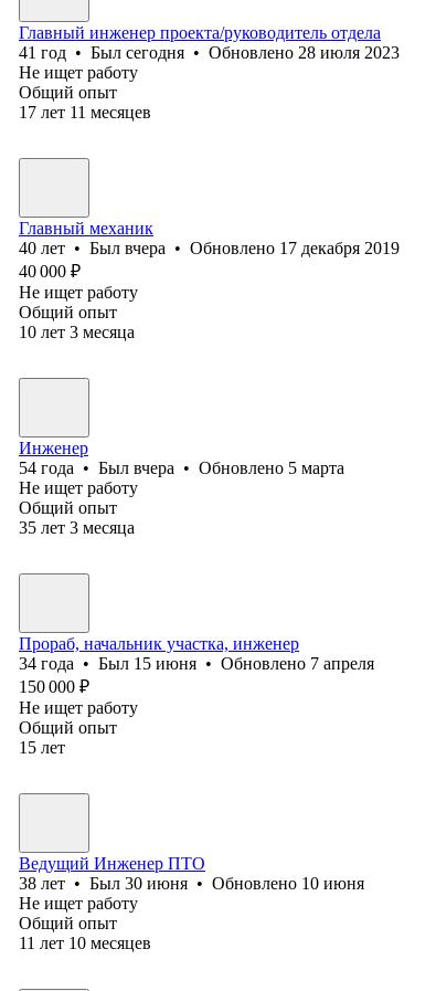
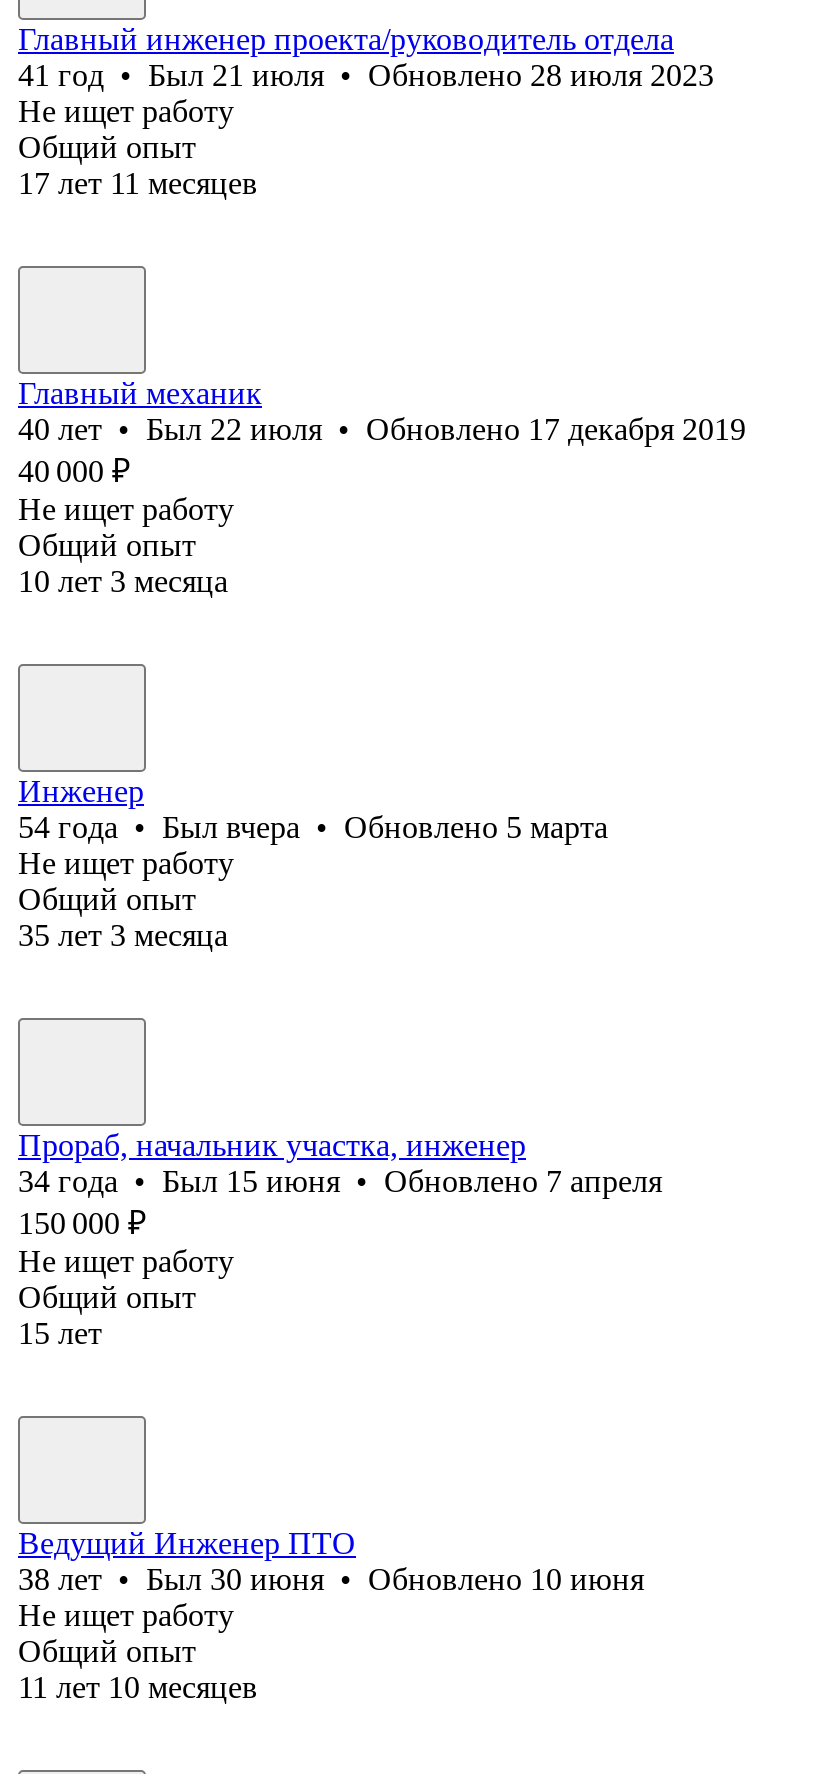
[19,43,400,62] 41 год • Был сегодня • Обновлено 28 июля 2023 -> [18,58,714,92] 41 год • Был 21 июля • Обновлено 28 июля 2023
[19,239,400,257] 40 лет • Был вчера • Обновлено 17 декабря 2019 -> [18,412,746,446] 40 лет • Был 22 июля • Обновлено 17 декабря 2019

